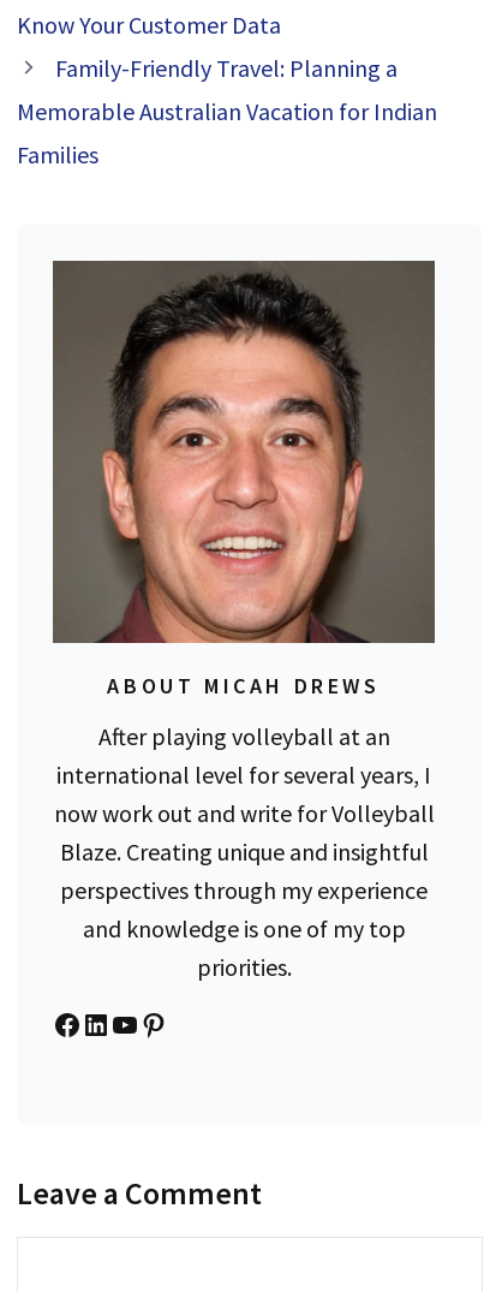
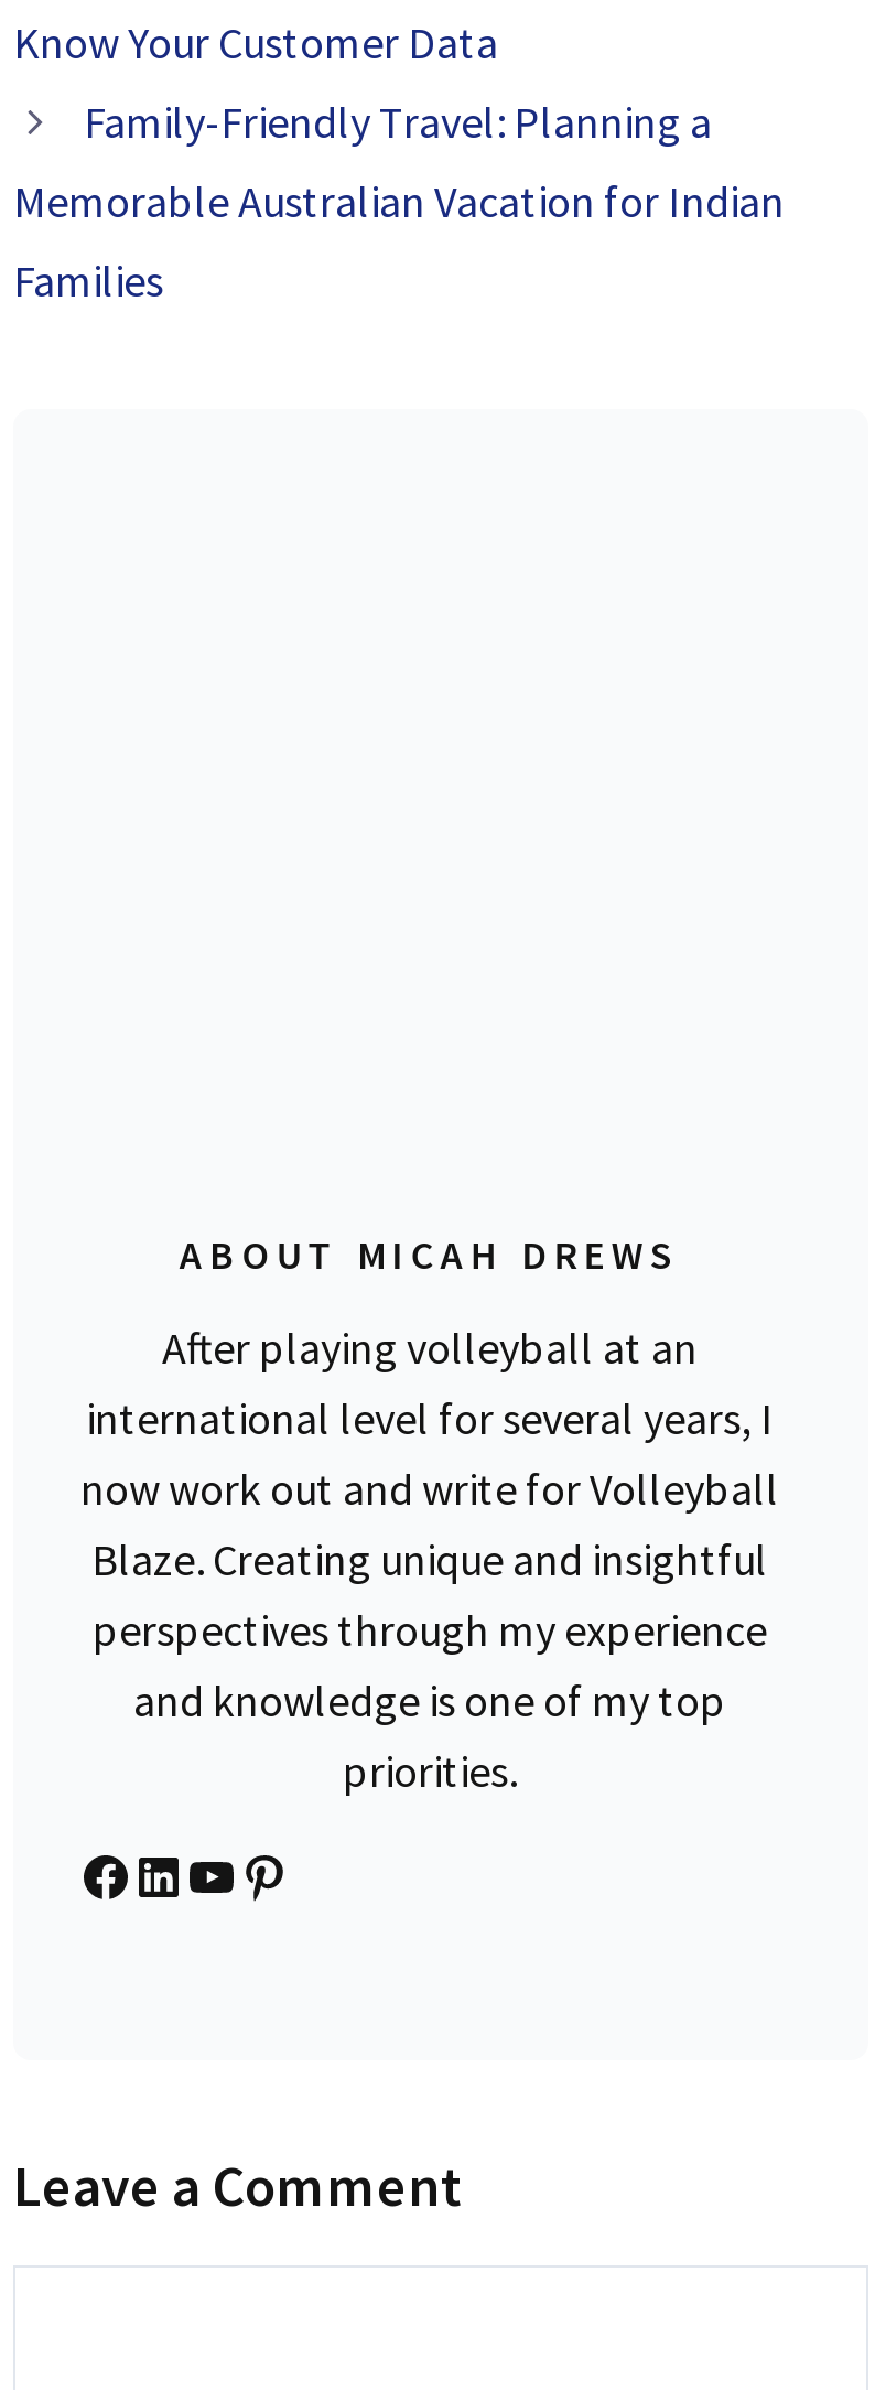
[52,260,436,644] [image] -> none

